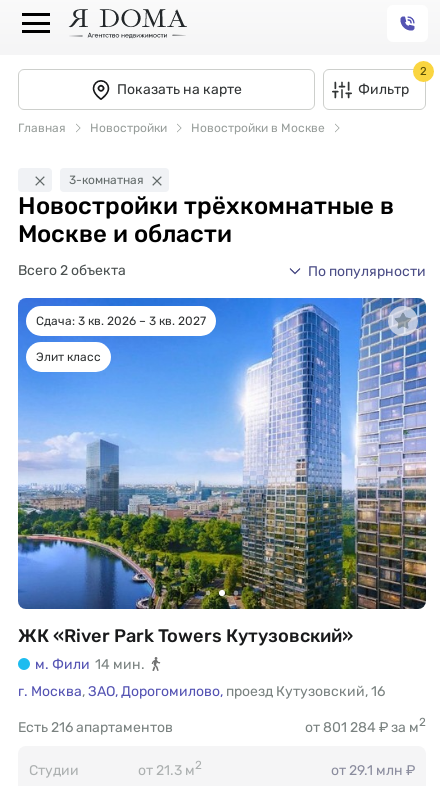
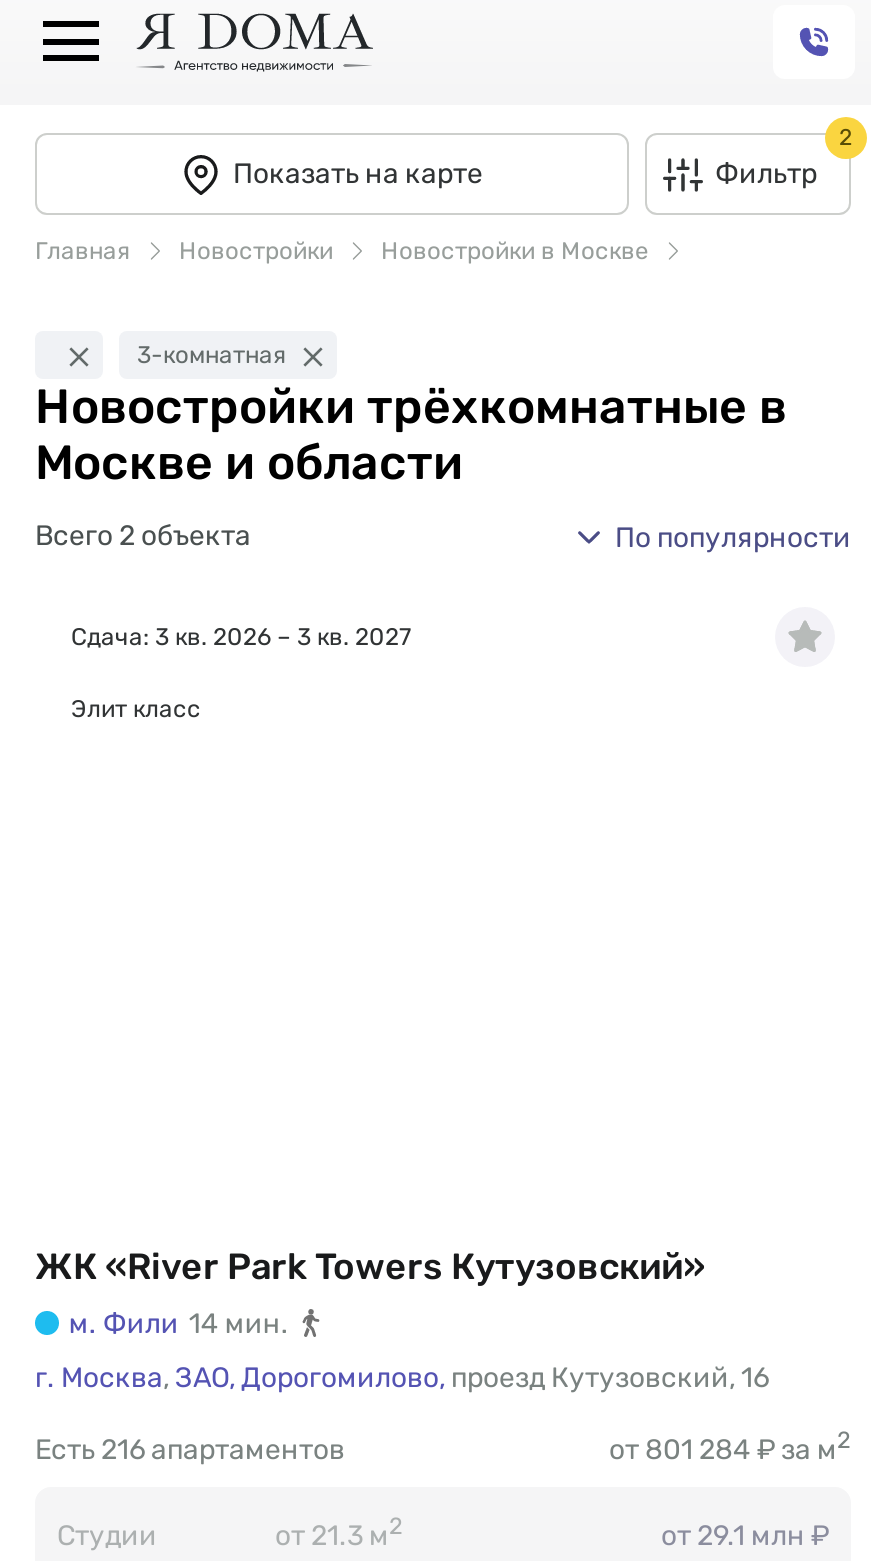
[17,297,427,610] [image] -> none

